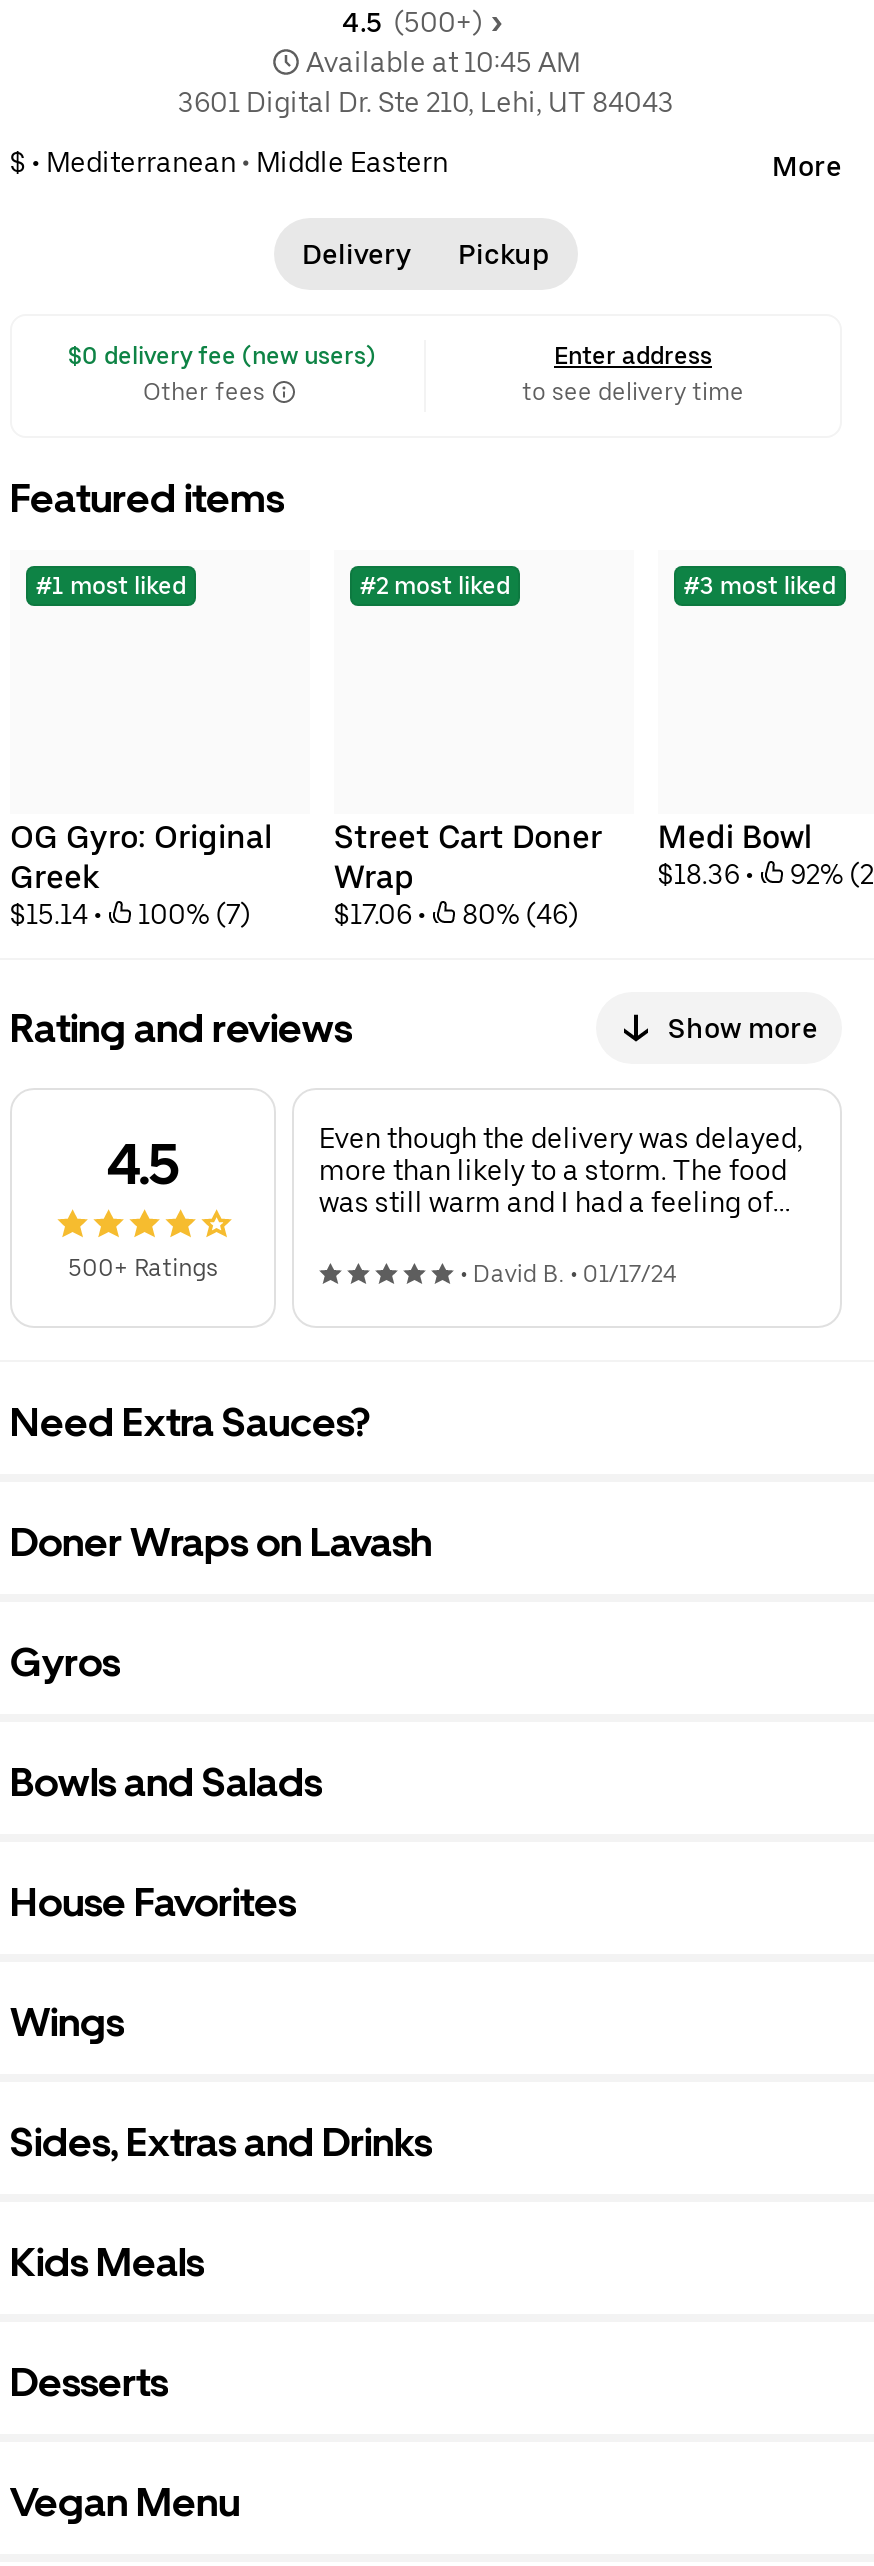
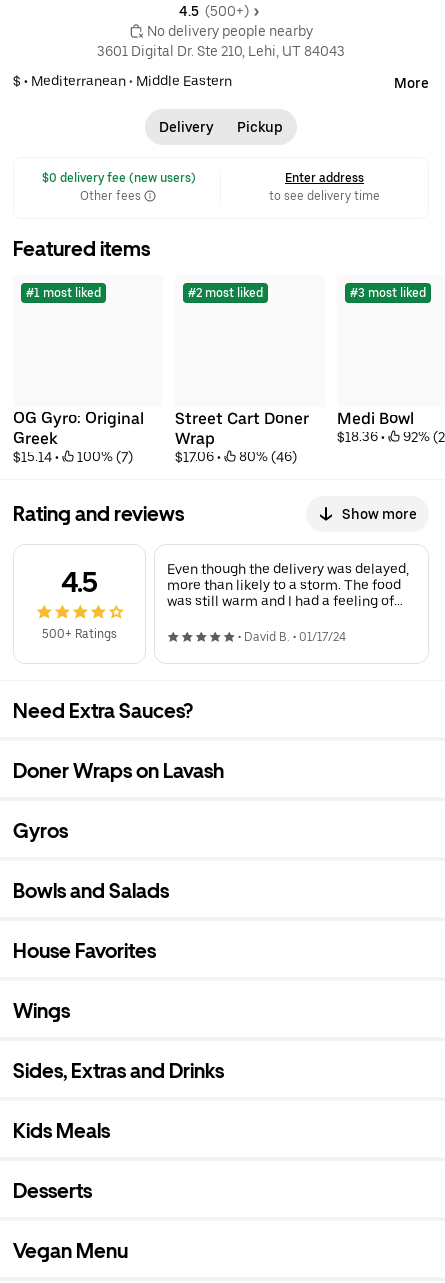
[306,46,580,78] Available at 10:45 AM -> [146,23,312,39] No delivery people nearby

